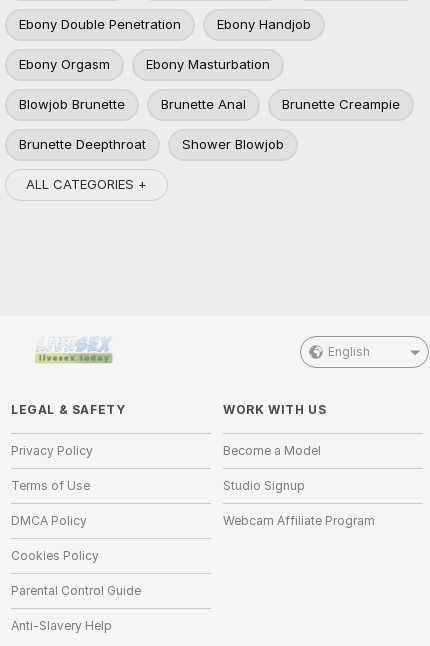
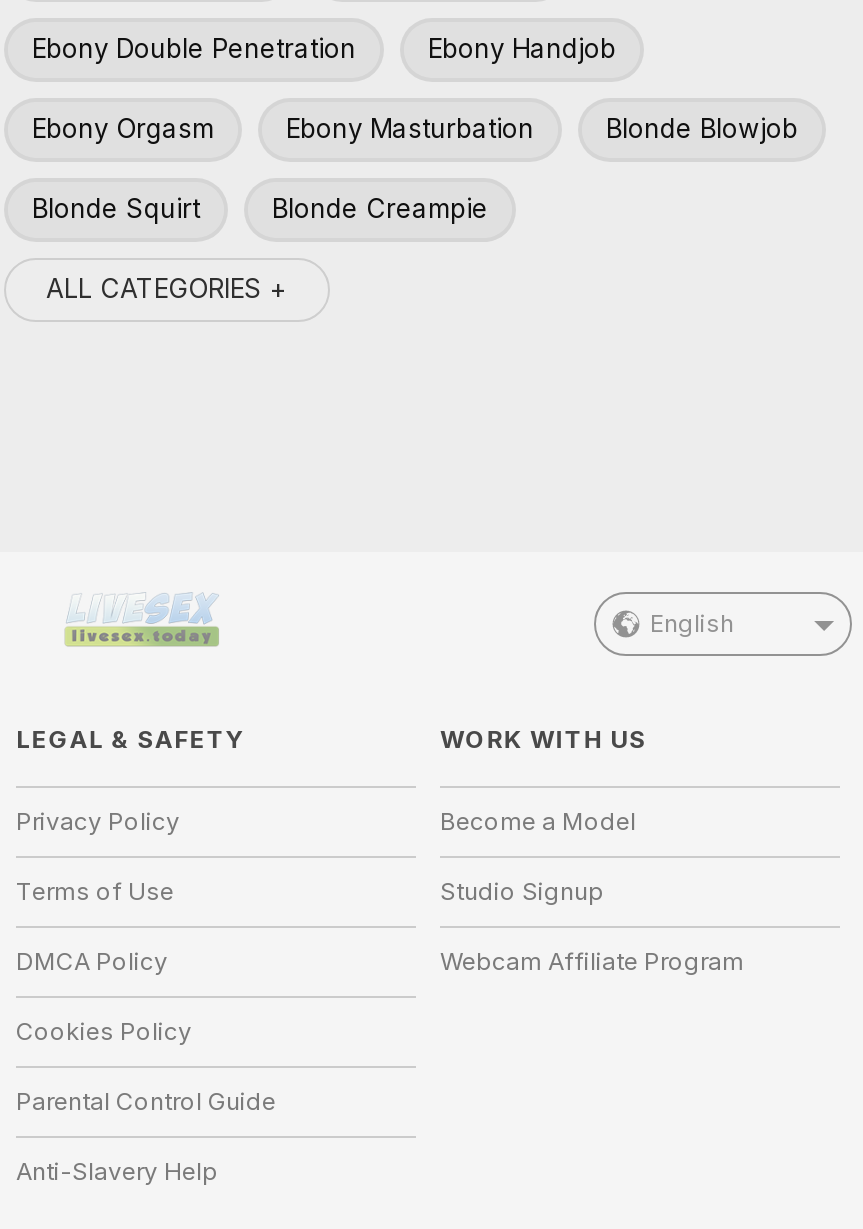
[19,96,400,112] Blowjob Brunette | Brunette Anal | Brunette Creampie -> [606,112,798,144] Blonde Blowjob
[19,136,284,152] Brunette Deepthroat | Shower Blowjob -> [32,192,488,224] Blonde Squirt | Blonde Creampie

